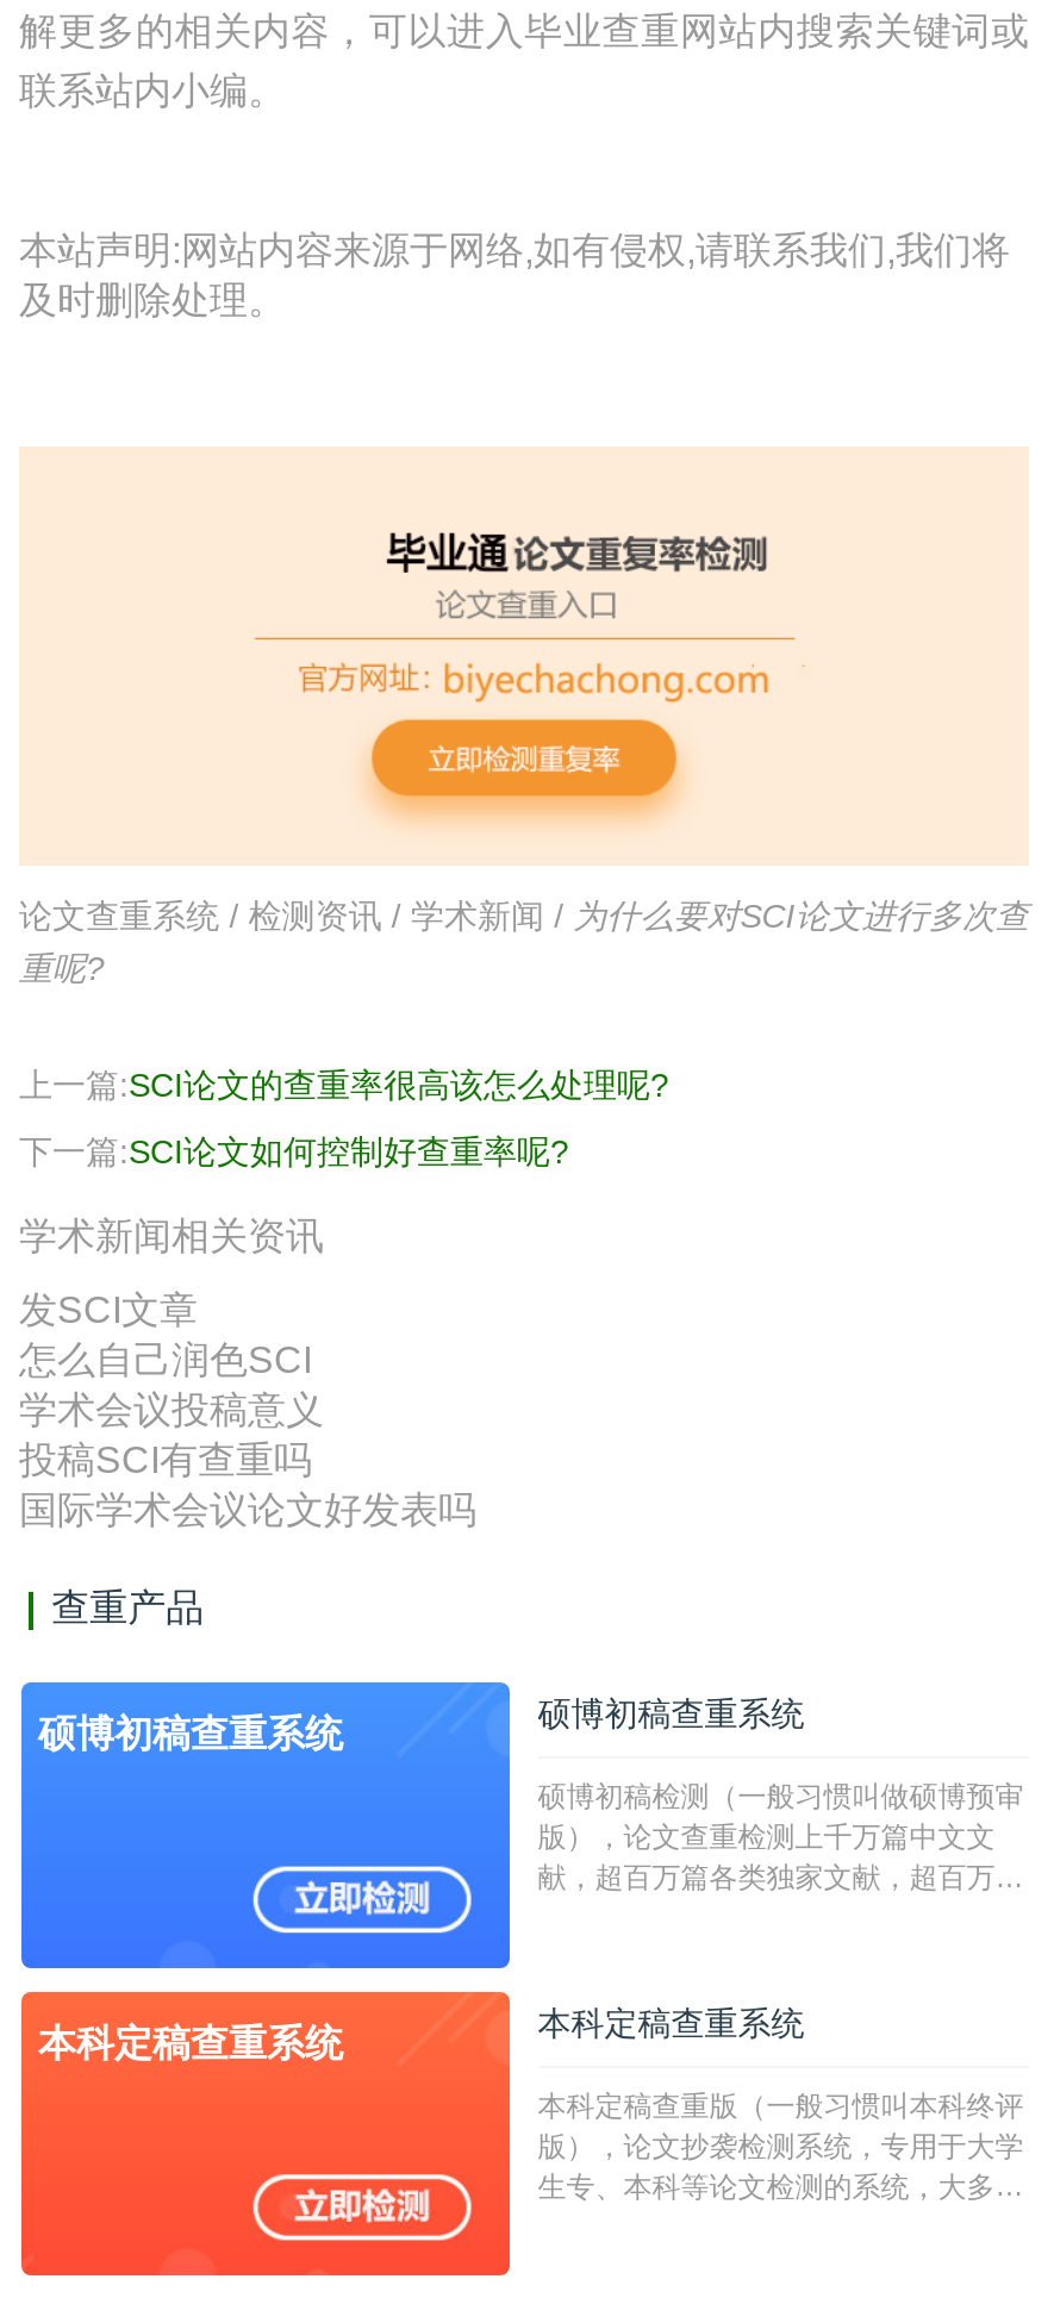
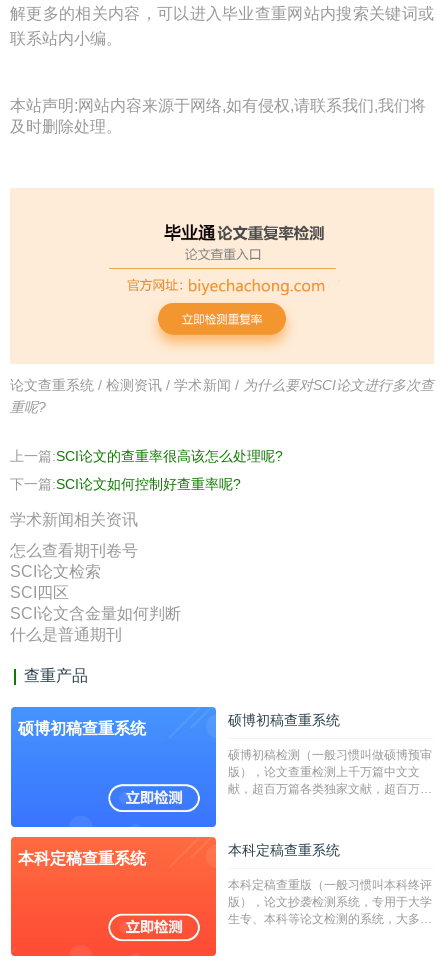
[19,1290,476,1530] 发SCI文章 | 怎么自己润色SCI | 学术会议投稿意义 | 投稿SCI有查重吗 | 国际学术会议论文好发表吗 -> [10,542,181,643] 怎么查看期刊卷号 | SCI论文检索 | SCI四区 | SCI论文含金量如何判断 | 什么是普通期刊

